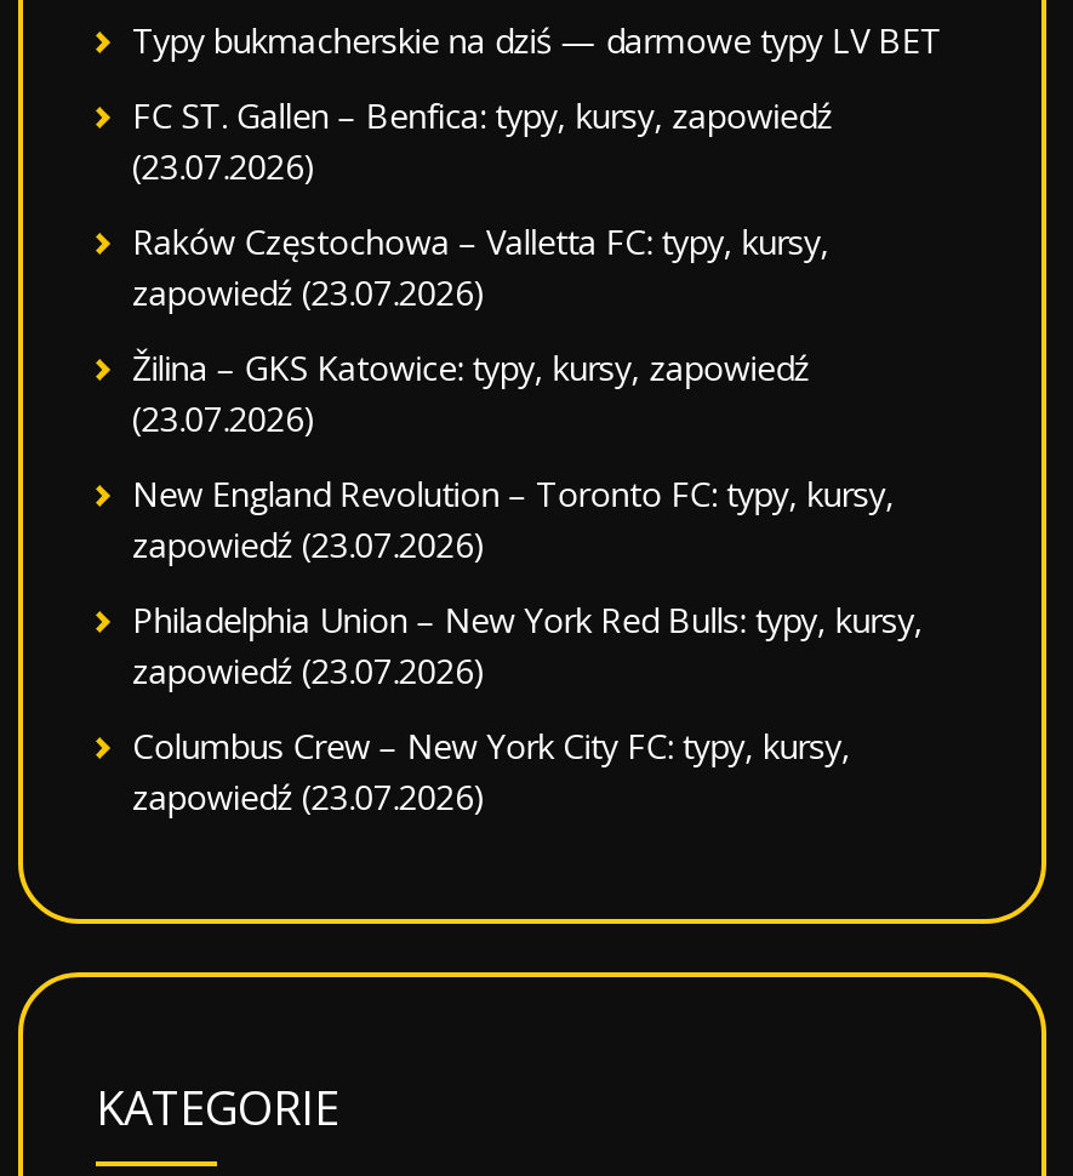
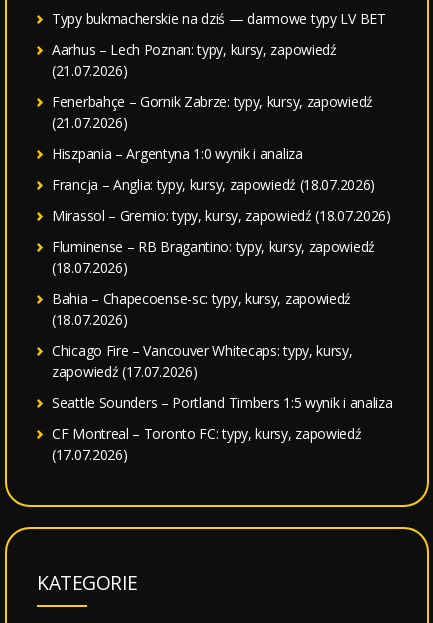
[132,93,923,821] FC ST. Gallen – Benfica: typy, kursy, zapowiedź | (23.07.2026) | Raków Częstochowa – Valletta FC: typy, kursy, | zapowiedź (23.07.2026) | Žilina – GKS Katowice: typy, kursy, zapowiedź | (23.07.2026) | New England Revolution – Toronto FC: typy, kursy, | zapowiedź (23.07.2026) | Philadelphia Union – New York Red Bulls: typy, kursy, | zapowiedź (23.07.2026) | Columbus Crew – New York City FC: typy, kursy, | zapowiedź (23.07.2026) -> [52,40,392,464] Aarhus – Lech Poznan: typy, kursy, zapowiedź | (21.07.2026) | Fenerbahçe – Gornik Zabrze: typy, kursy, zapowiedź | (21.07.2026) | Hiszpania – Argentyna 1:0 wynik i analiza | Francja – Anglia: typy, kursy, zapowiedź (18.07.2026) | Mirassol – Gremio: typy, kursy, zapowiedź (18.07.2026) | Fluminense – RB Bragantino: typy, kursy, zapowiedź | (18.07.2026) | Bahia – Chapecoense-sc: typy, kursy, zapowiedź | (18.07.2026) | Chicago Fire – Vancouver Whitecaps: typy, kursy, | zapowiedź (17.07.2026) | Seattle Sounders – Portland Timbers 1:5 wynik i analiza | CF Montreal – Toronto FC: typy, kursy, zapowiedź | (17.07.2026)

